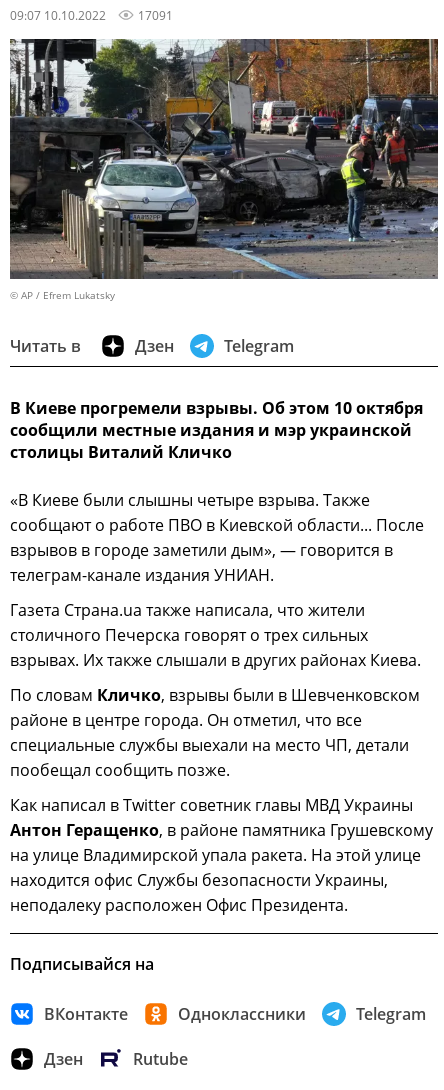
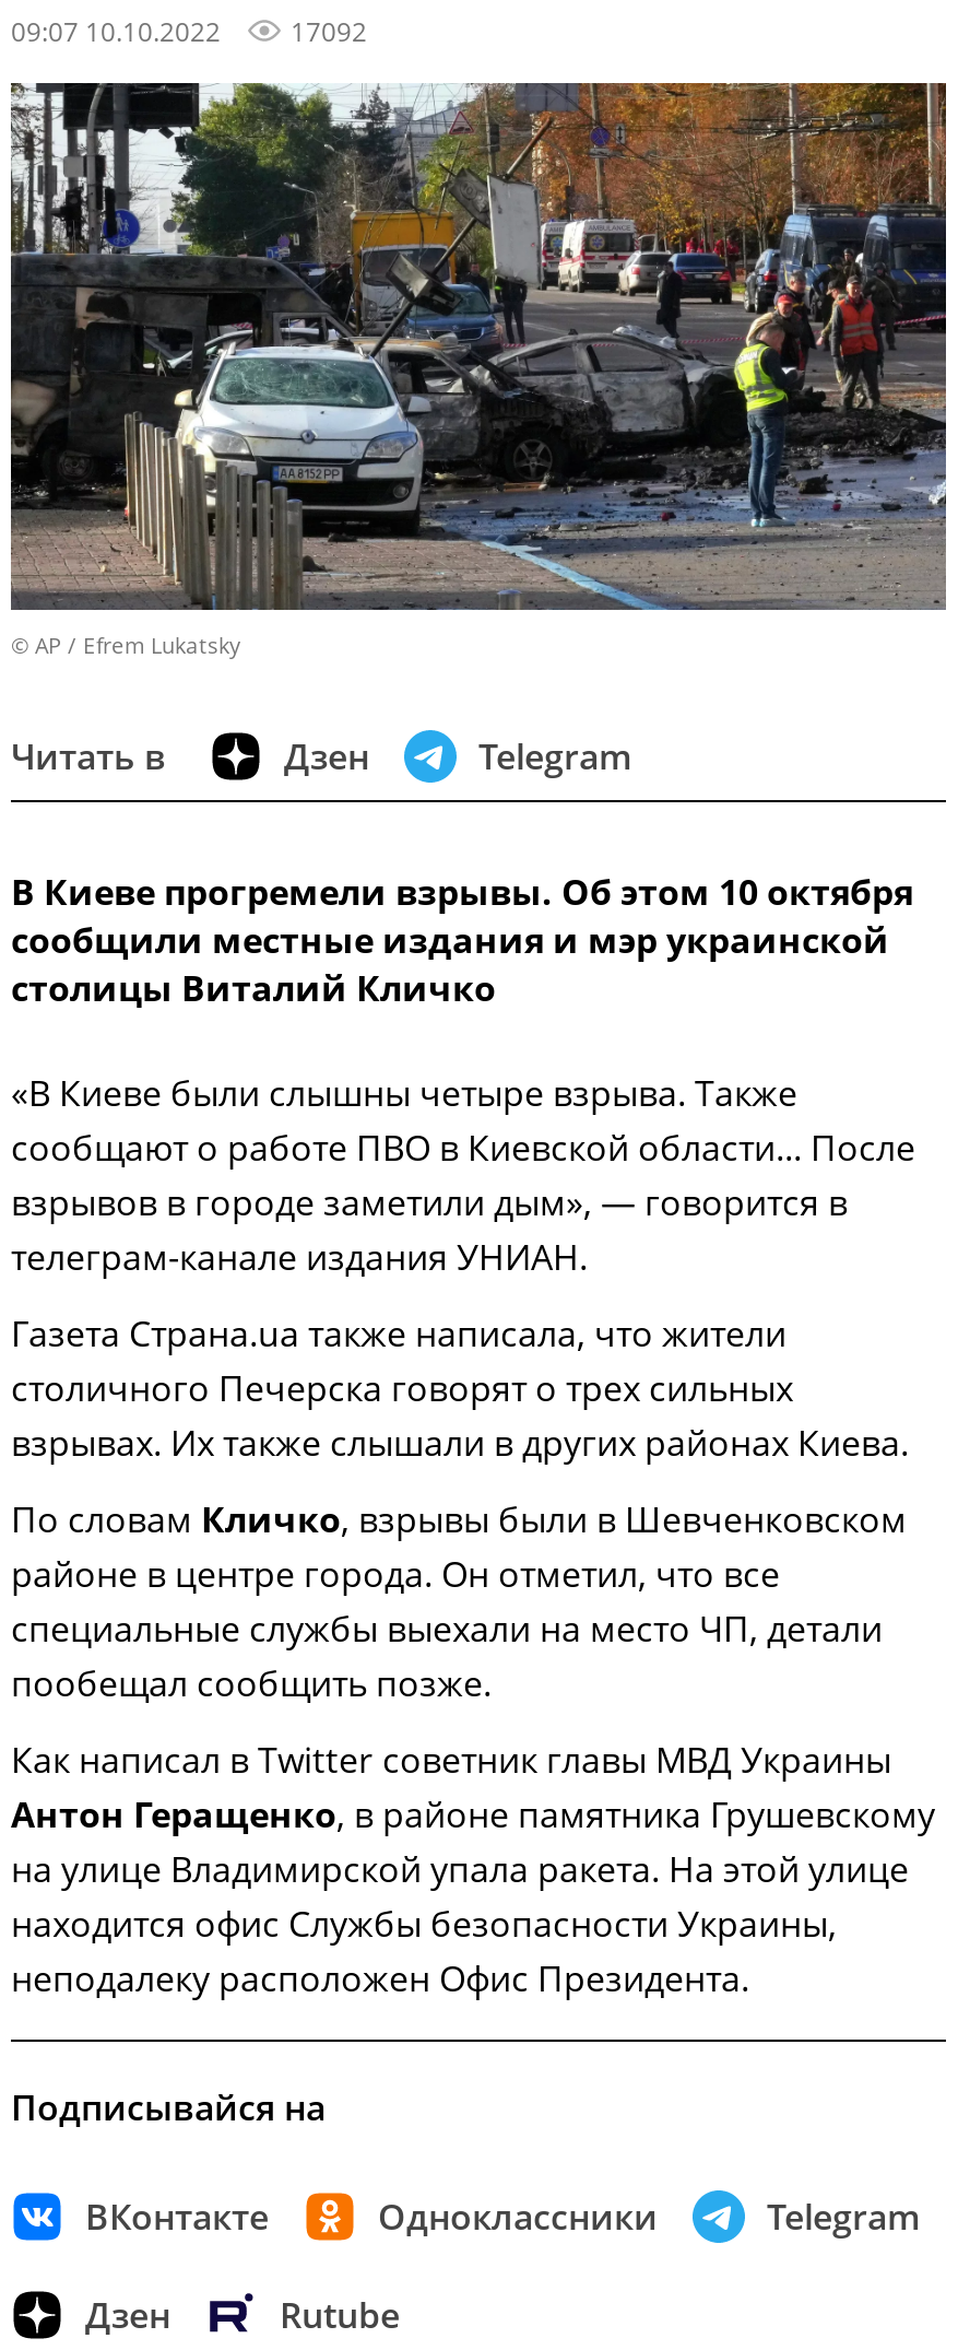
[10,7,173,23] 09:07 10.10.2022 17091 -> [11,13,367,48] 09:07 10.10.2022 17092

